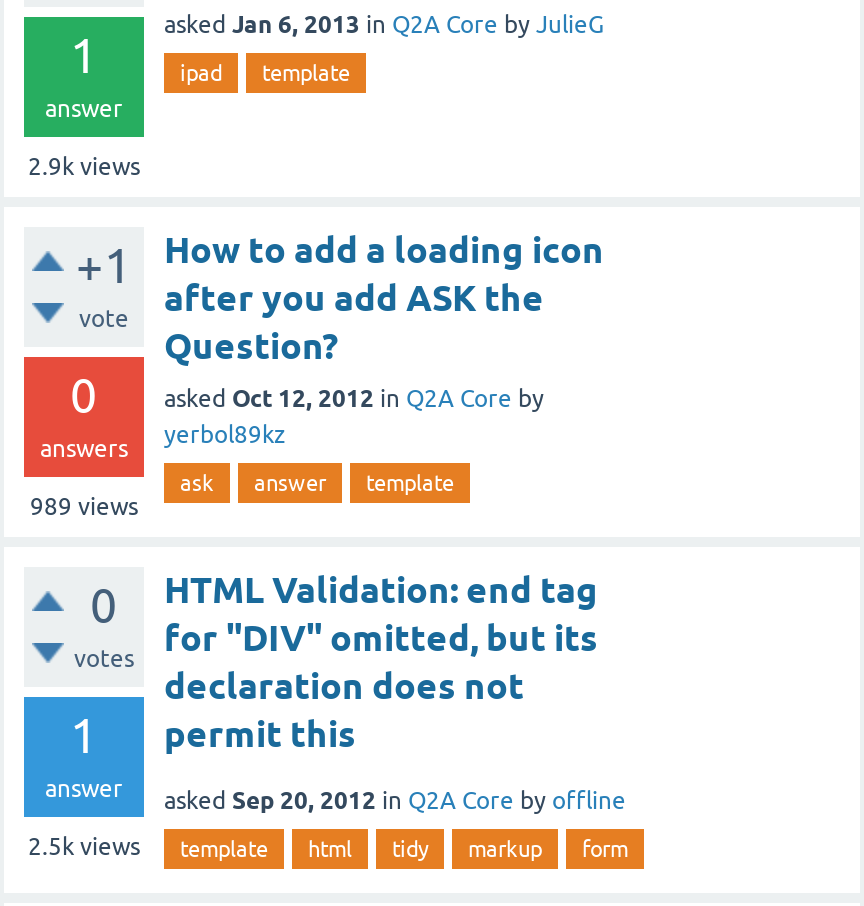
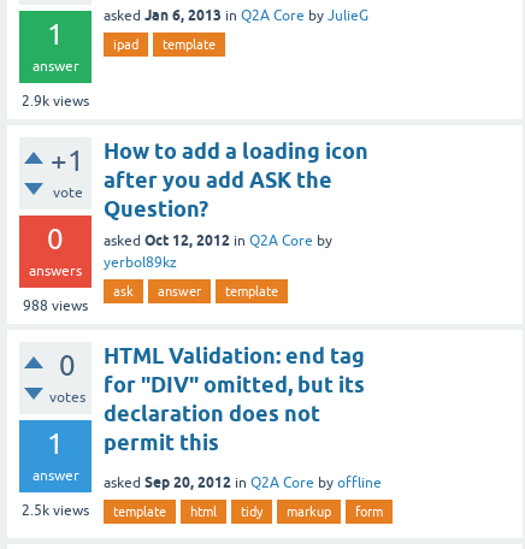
[30,493,138,521] 989 views -> [23,297,88,314] 988 views

